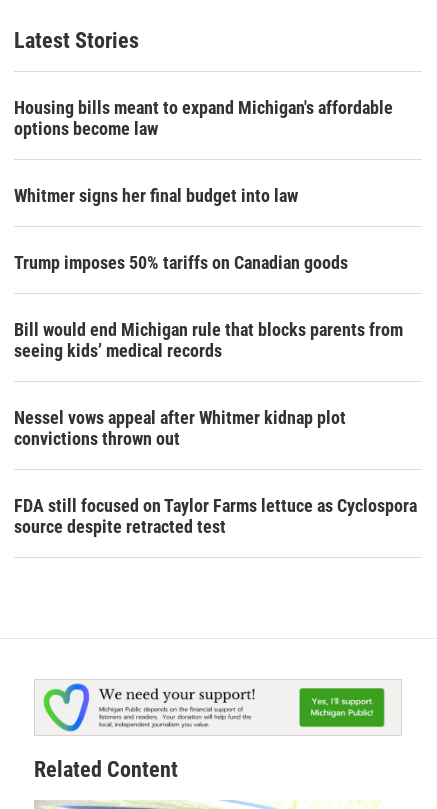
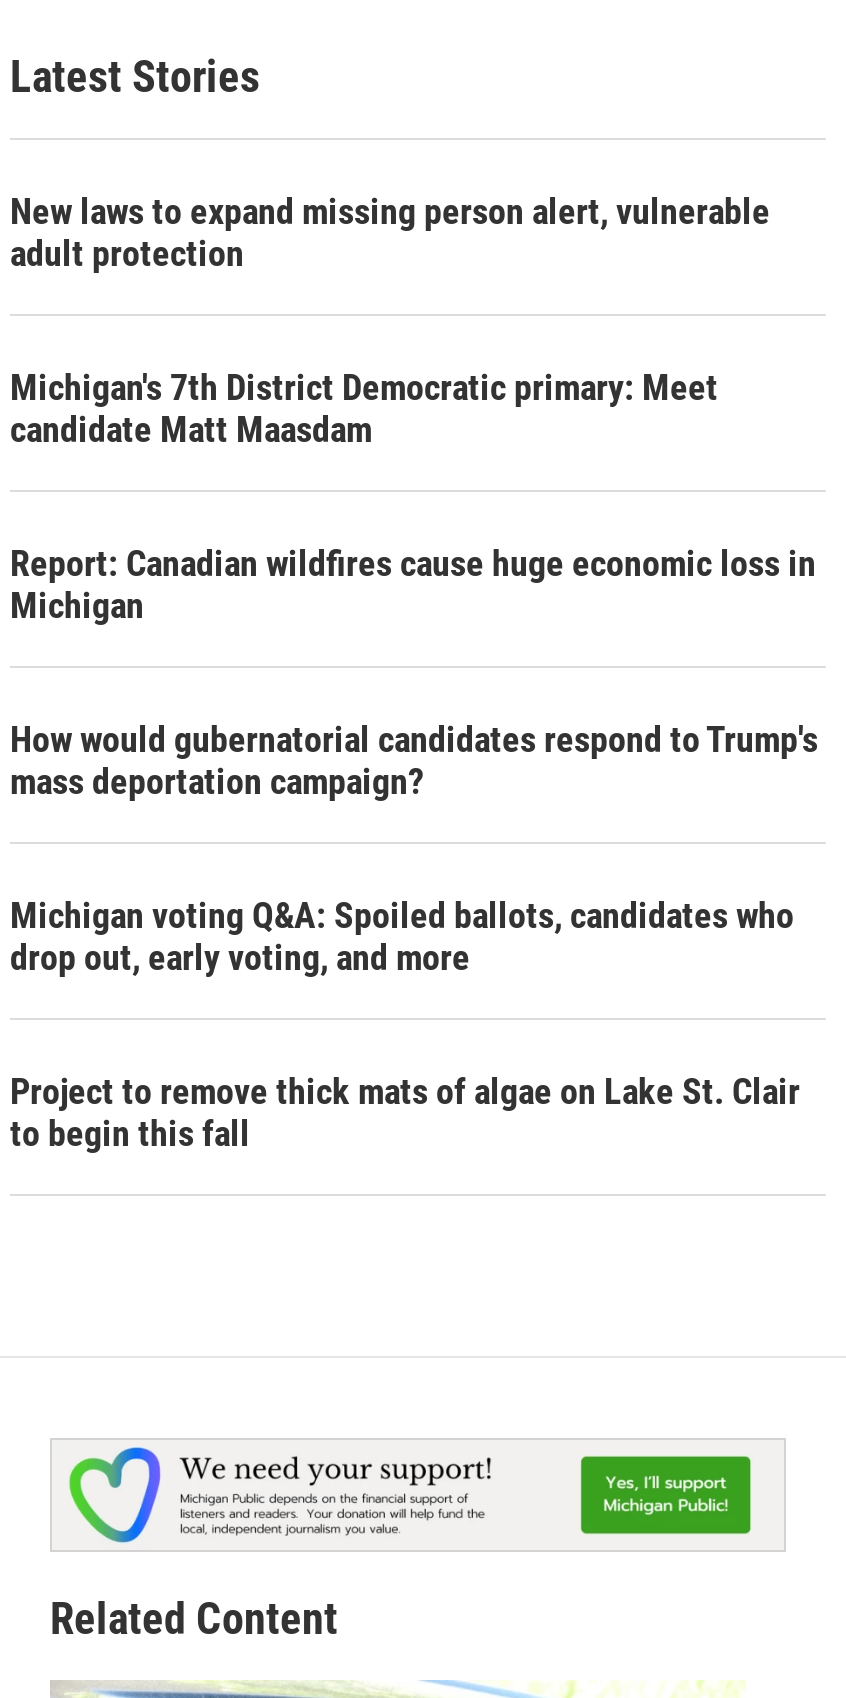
[14,97,393,139] Housing bills meant to expand Michigan's affordable | options become law -> [10,191,770,275] New laws to expand missing person alert, vulnerable | adult protection
[14,185,298,206] Whitmer signs her final budget into law -> [10,367,718,451] Michigan's 7th District Democratic primary: Meet | candidate Matt Maasdam
[14,252,348,273] Trump imposes 50% tariffs on Canadian goods -> [10,543,816,627] Report: Canadian wildfires cause huge economic loss in | Michigan
[14,319,403,361] Bill would end Michigan rule that blocks parents from | seeing kids’ medical records -> [10,719,818,803] How would gubernatorial candidates respond to Trump's | mass deportation campaign?
[14,407,346,449] Nessel vows appeal after Whitmer kidnap plot | convictions thrown out -> [10,895,794,979] Michigan voting Q&A: Spoiled ballots, candidates who | drop out, early voting, and more
[14,495,417,537] FDA still focused on Taylor Farms lettuce as Cyclospora | source despite retracted test -> [10,1071,800,1155] Project to remove thick mats of algae on Lake St. Clair | to begin this fall

